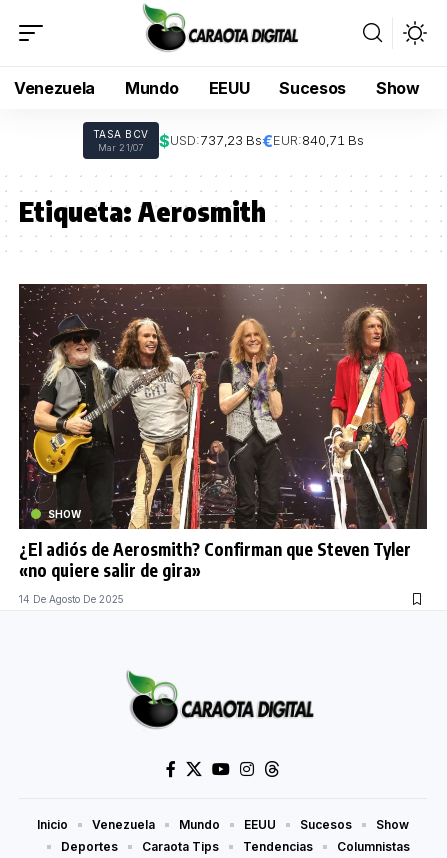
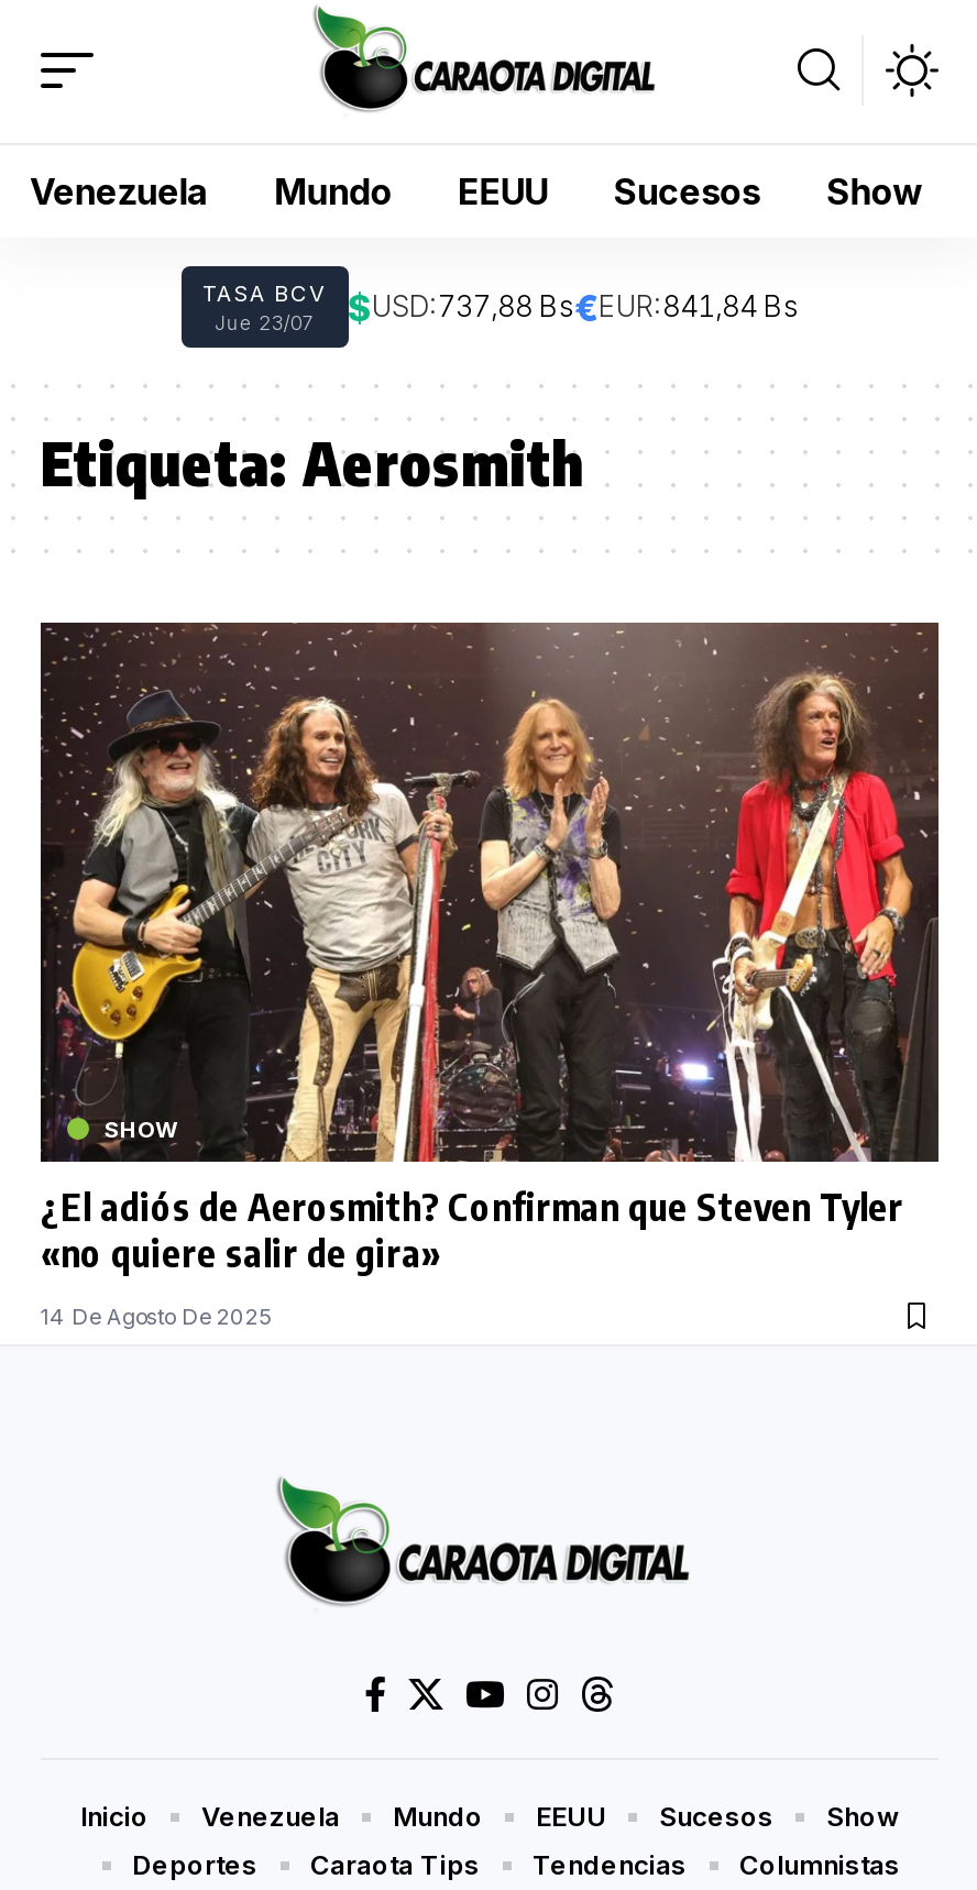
[98,131,363,153] Mar 21/07 | $USD:737,23 Bs€EUR:840,71 Bs -> [215,285,799,335] Jue 23/07 | $USD:737,88 Bs€EUR:841,84 Bs

